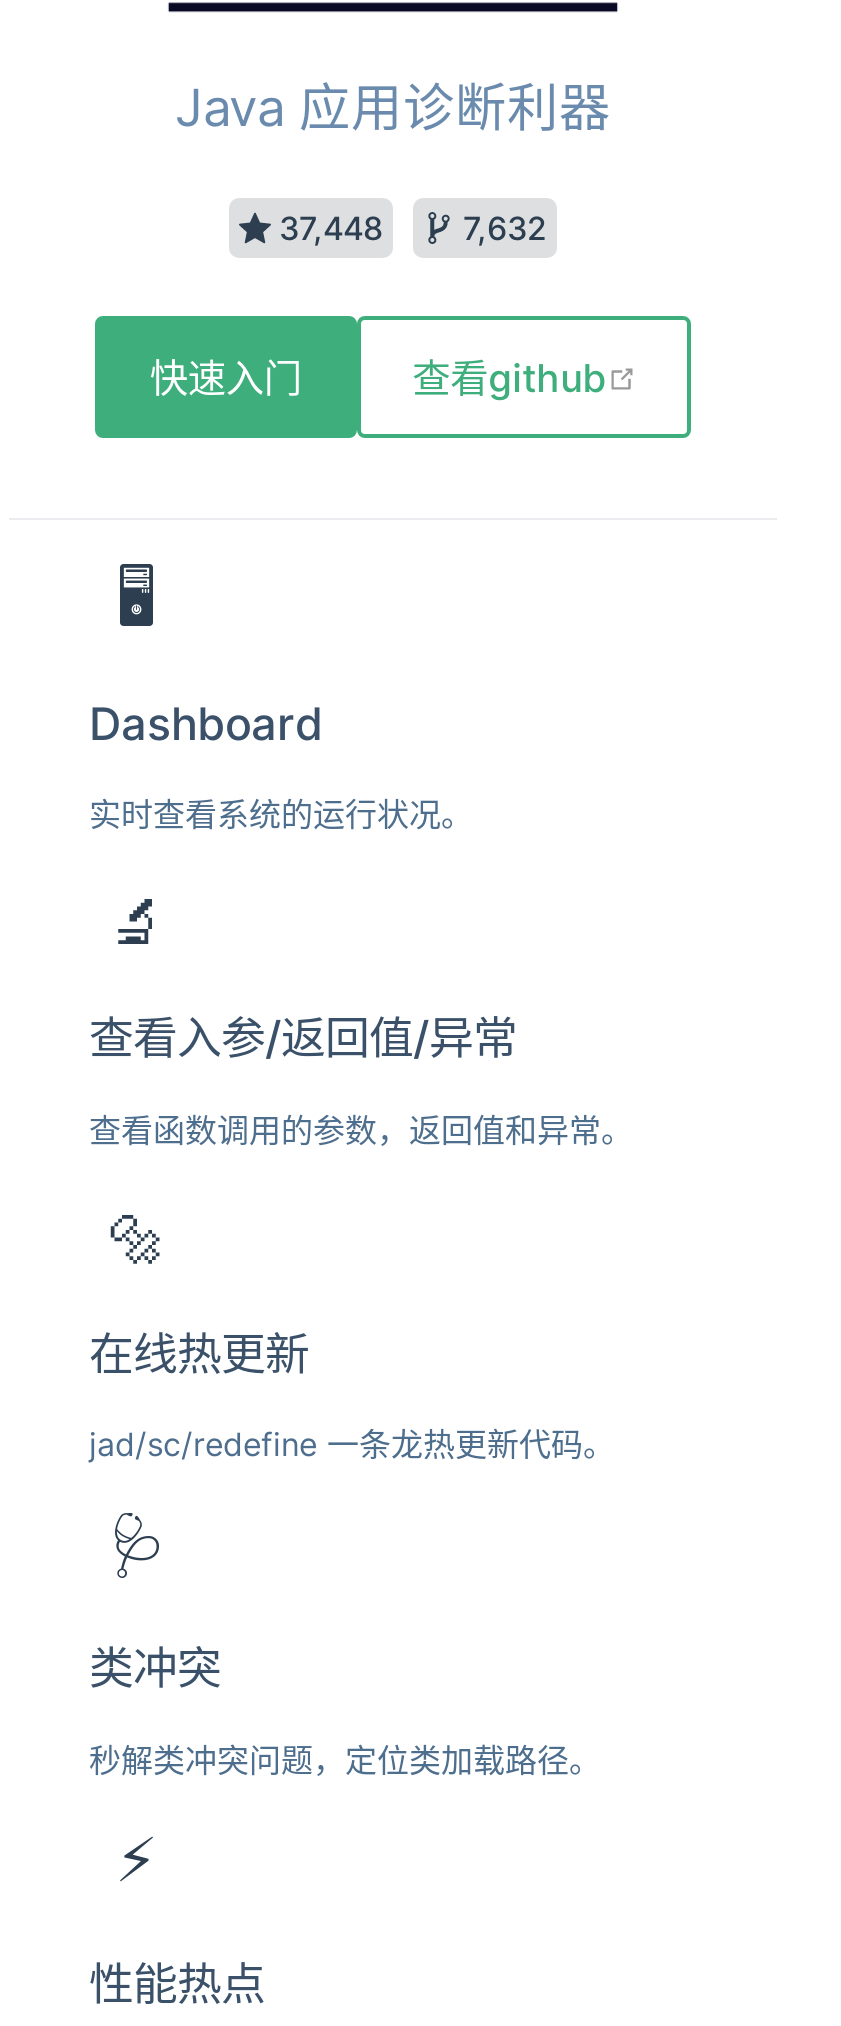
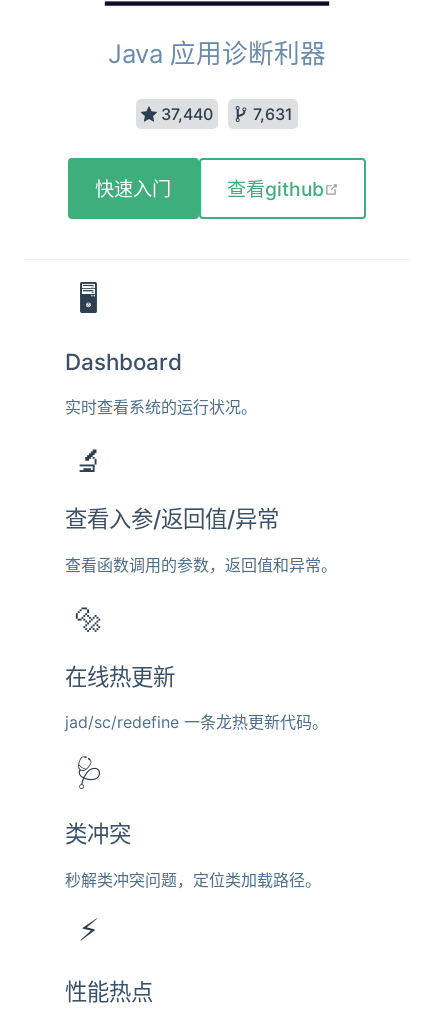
[279,208,383,248] 37,448 -> [161,104,213,124] 37,440
[463,208,547,248] 7,632 -> [253,104,293,124] 7,631

